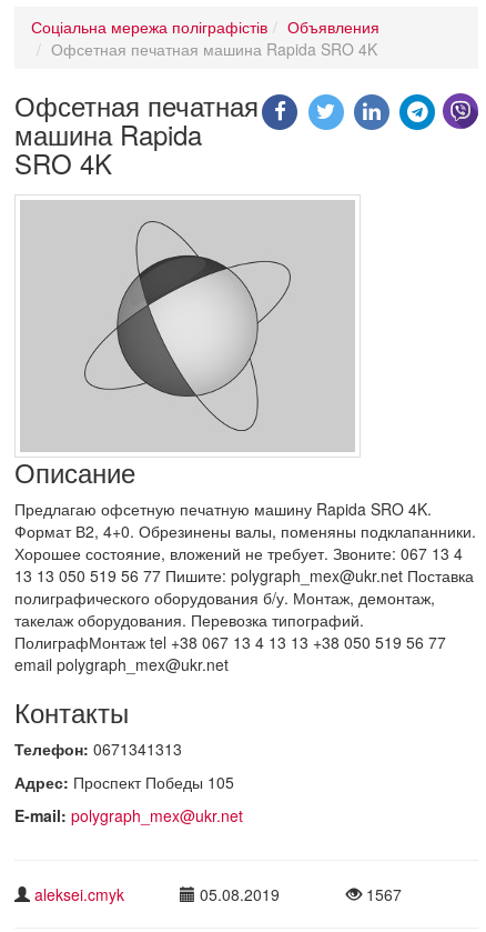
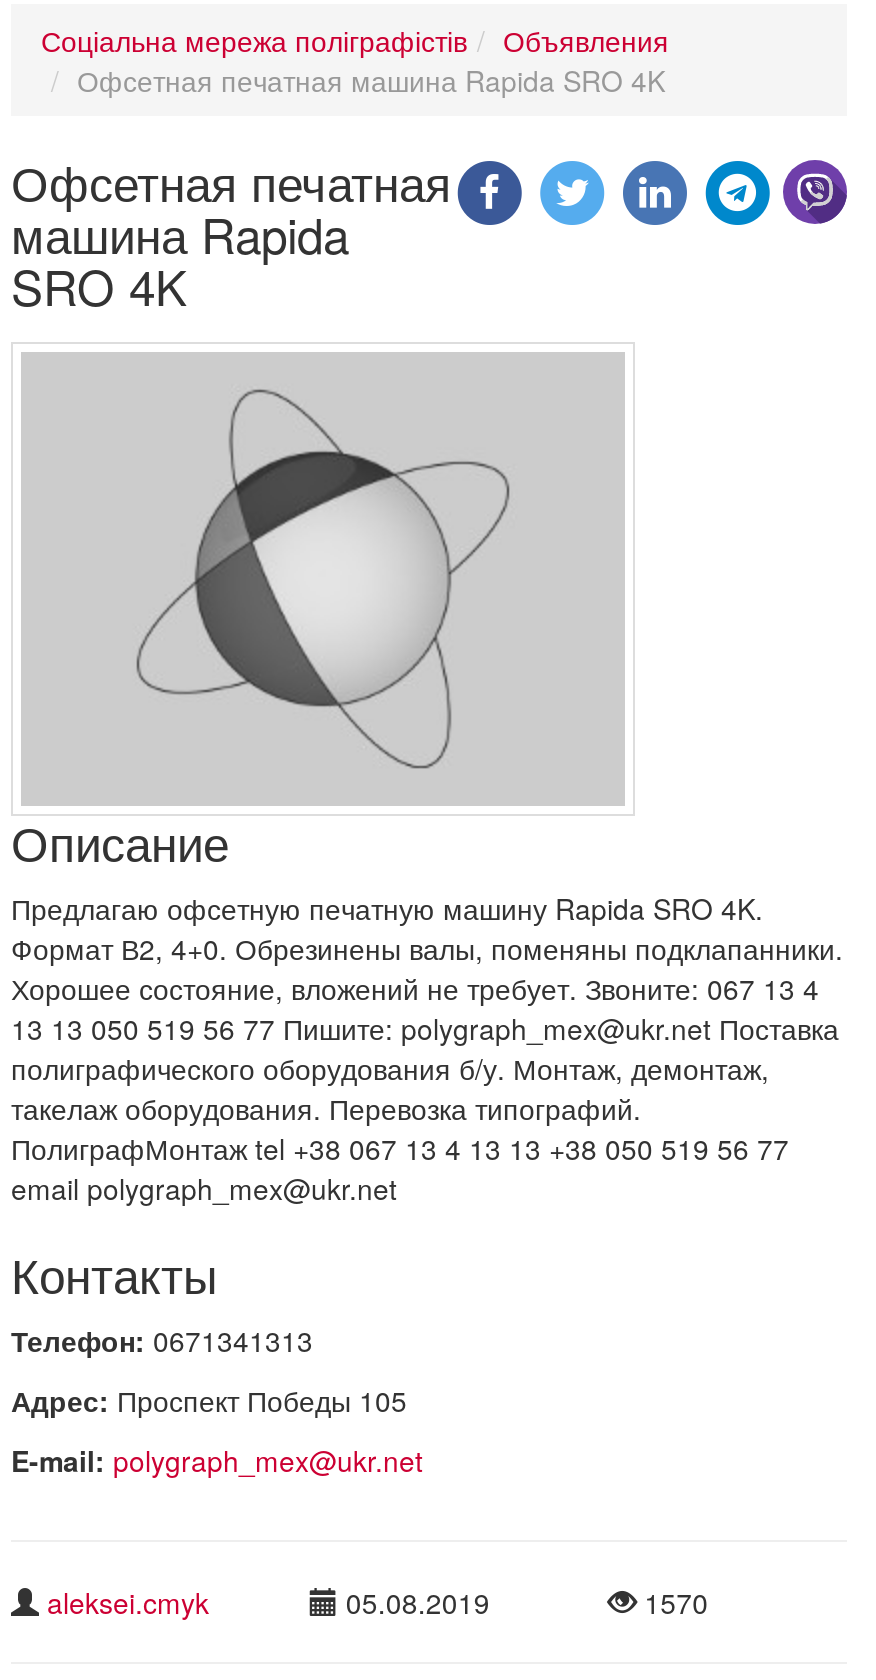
[361,883,401,905] 1567 -> [636,1581,708,1621] 1570

